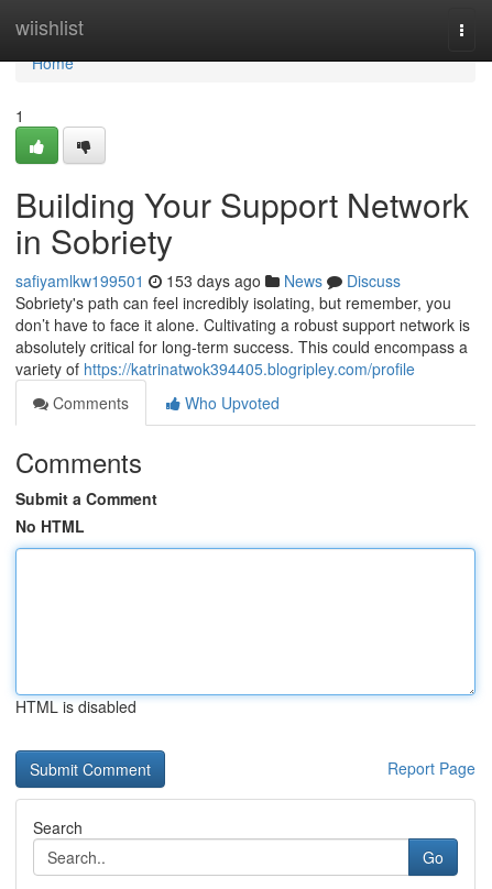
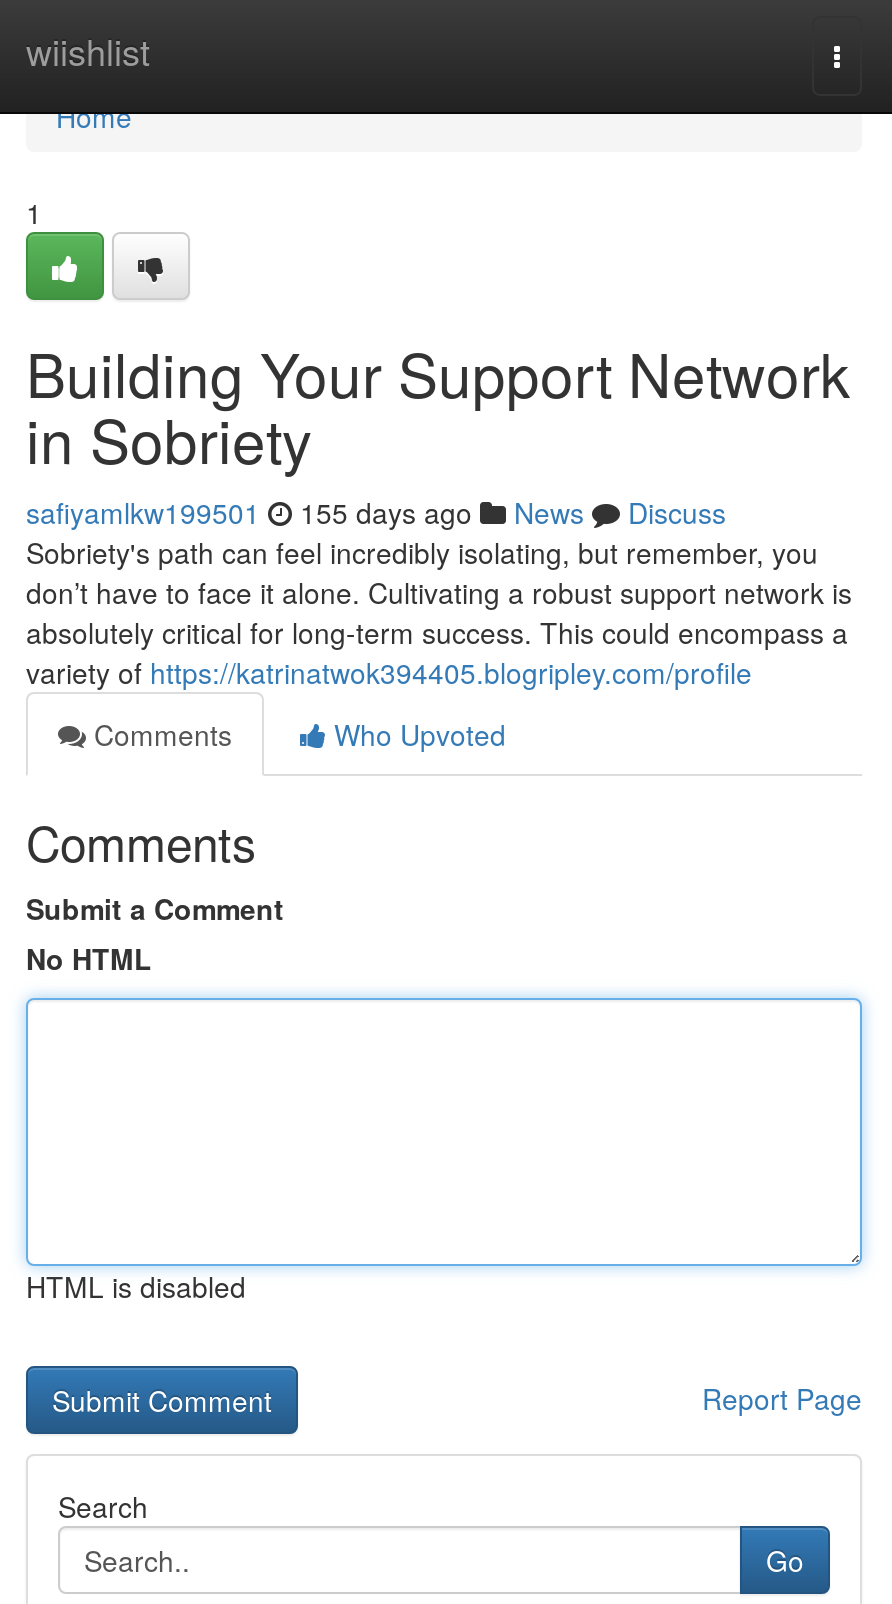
[15,270,401,292] safiyamlkw199501 153 days ago News Discuss -> [26,492,726,532] safiyamlkw199501 155 days ago News Discuss

